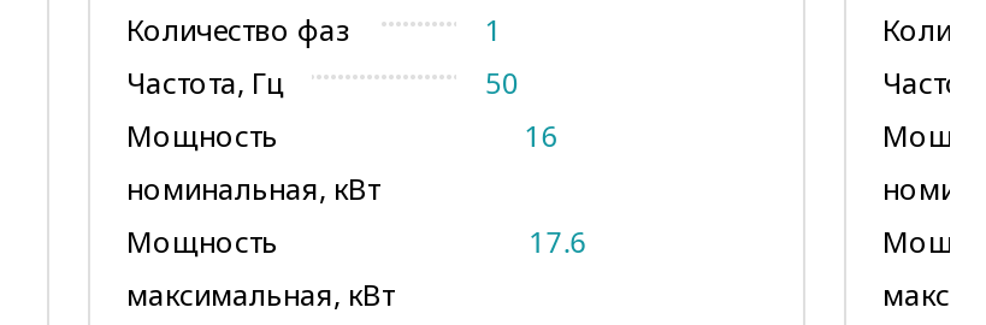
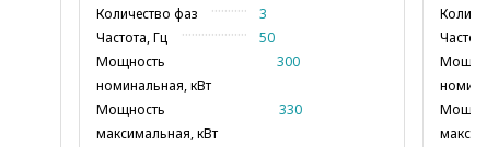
[485,11,502,52] 1 -> [259,5,267,23] 3
[524,117,558,157] 16 -> [277,53,300,71] 300
[529,222,587,263] 17.6 -> [279,101,302,119] 330

